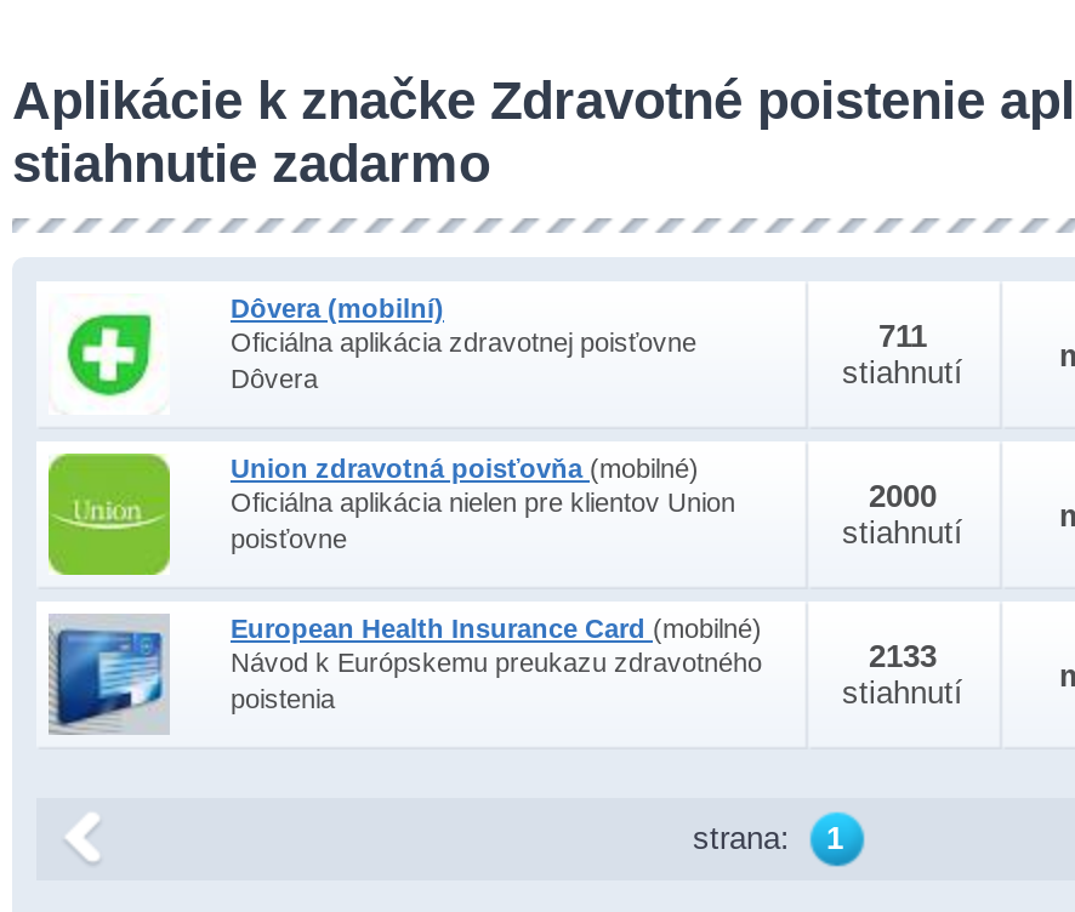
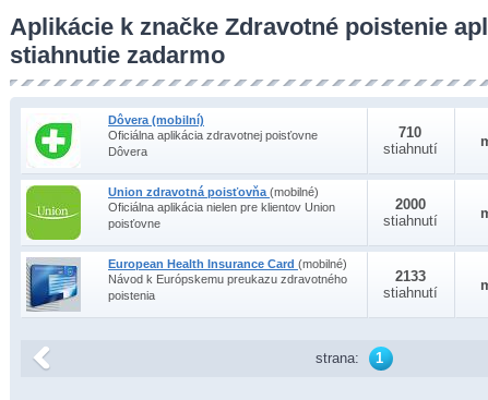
[878,318,927,354] 711 -> [399,124,422,141] 710

